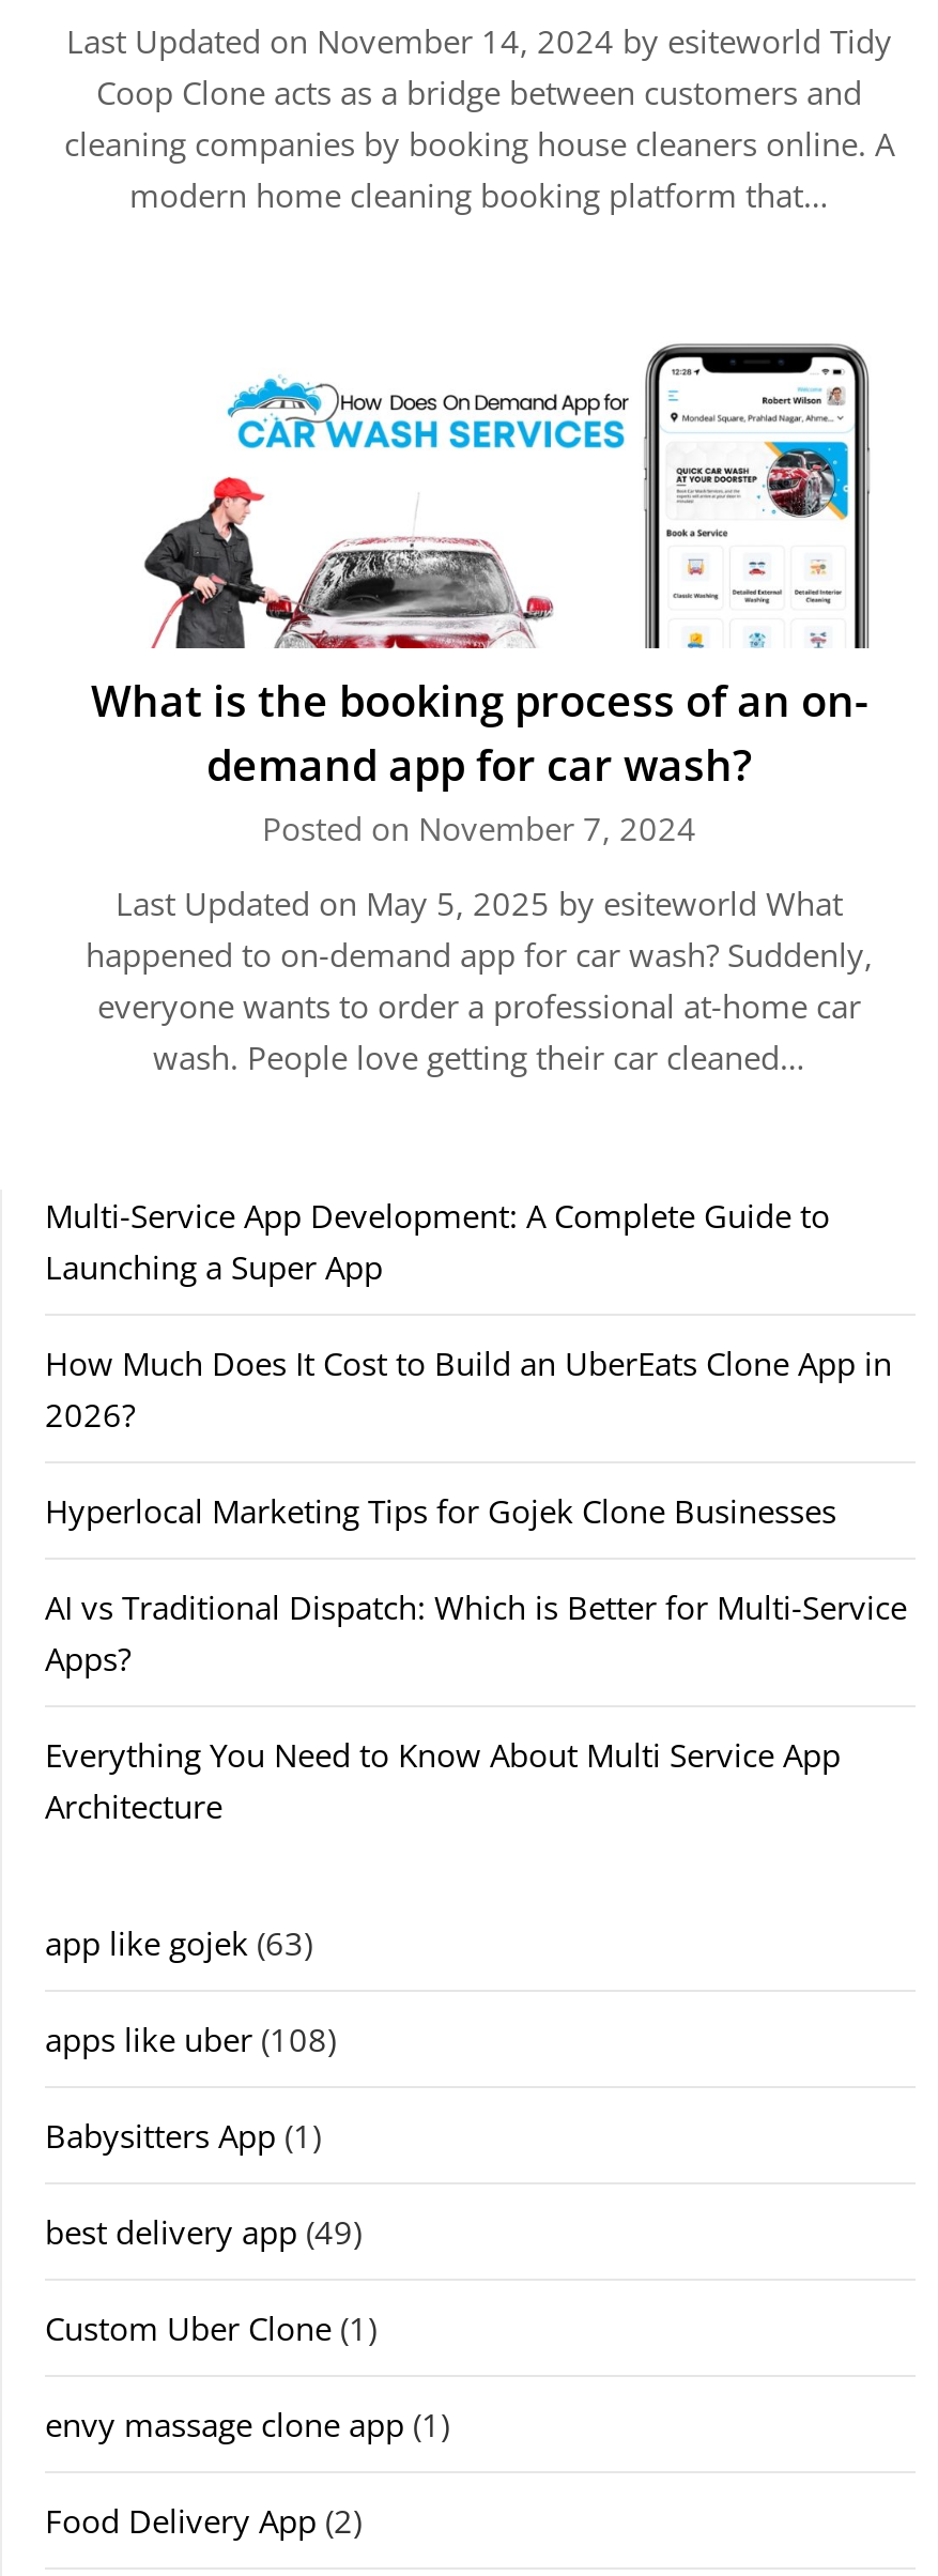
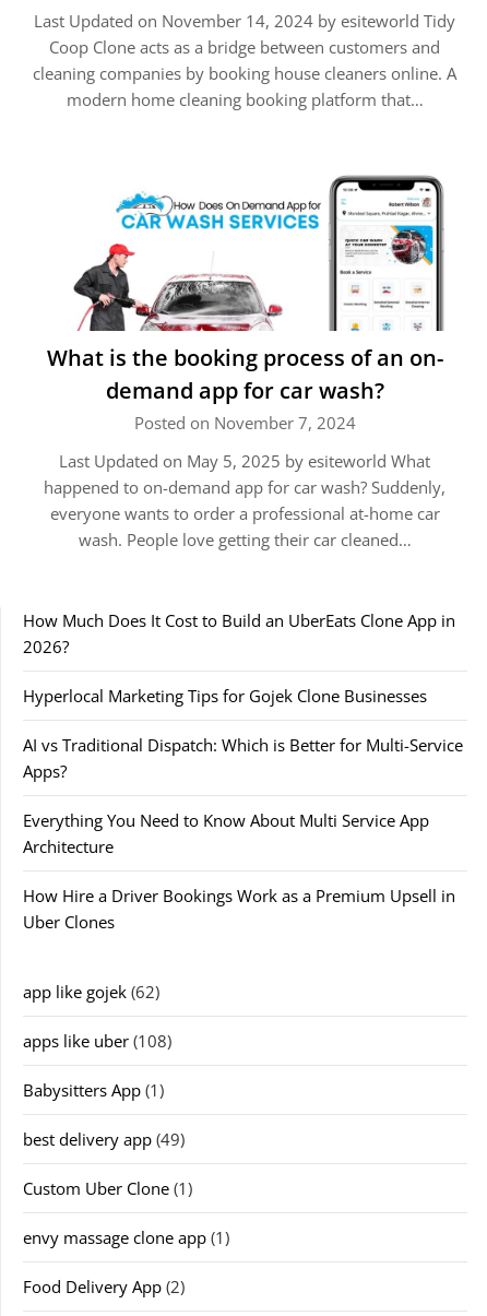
[45,1194,830,1288] Multi-Service App Development: A Complete Guide to | Launching a Super App -> none
moved [45,1341,907,1827] -> [23,609,463,857]: How Much Does It Cost to Build an UberEats Clone App in | 2026? | Hyperlocal Marketing Tips for Gojek Clone Businesses | AI vs Traditional Dispatch: Which is Better for Multi-Service | Apps? | Everything You Need to Know About Multi Service App | Architecture
[45,1921,312,1964] app like gojek (63) -> [23,885,455,1003] How Hire a Driver Bookings Work as a Premium Upsell in | Uber Clones | app like gojek (62)

